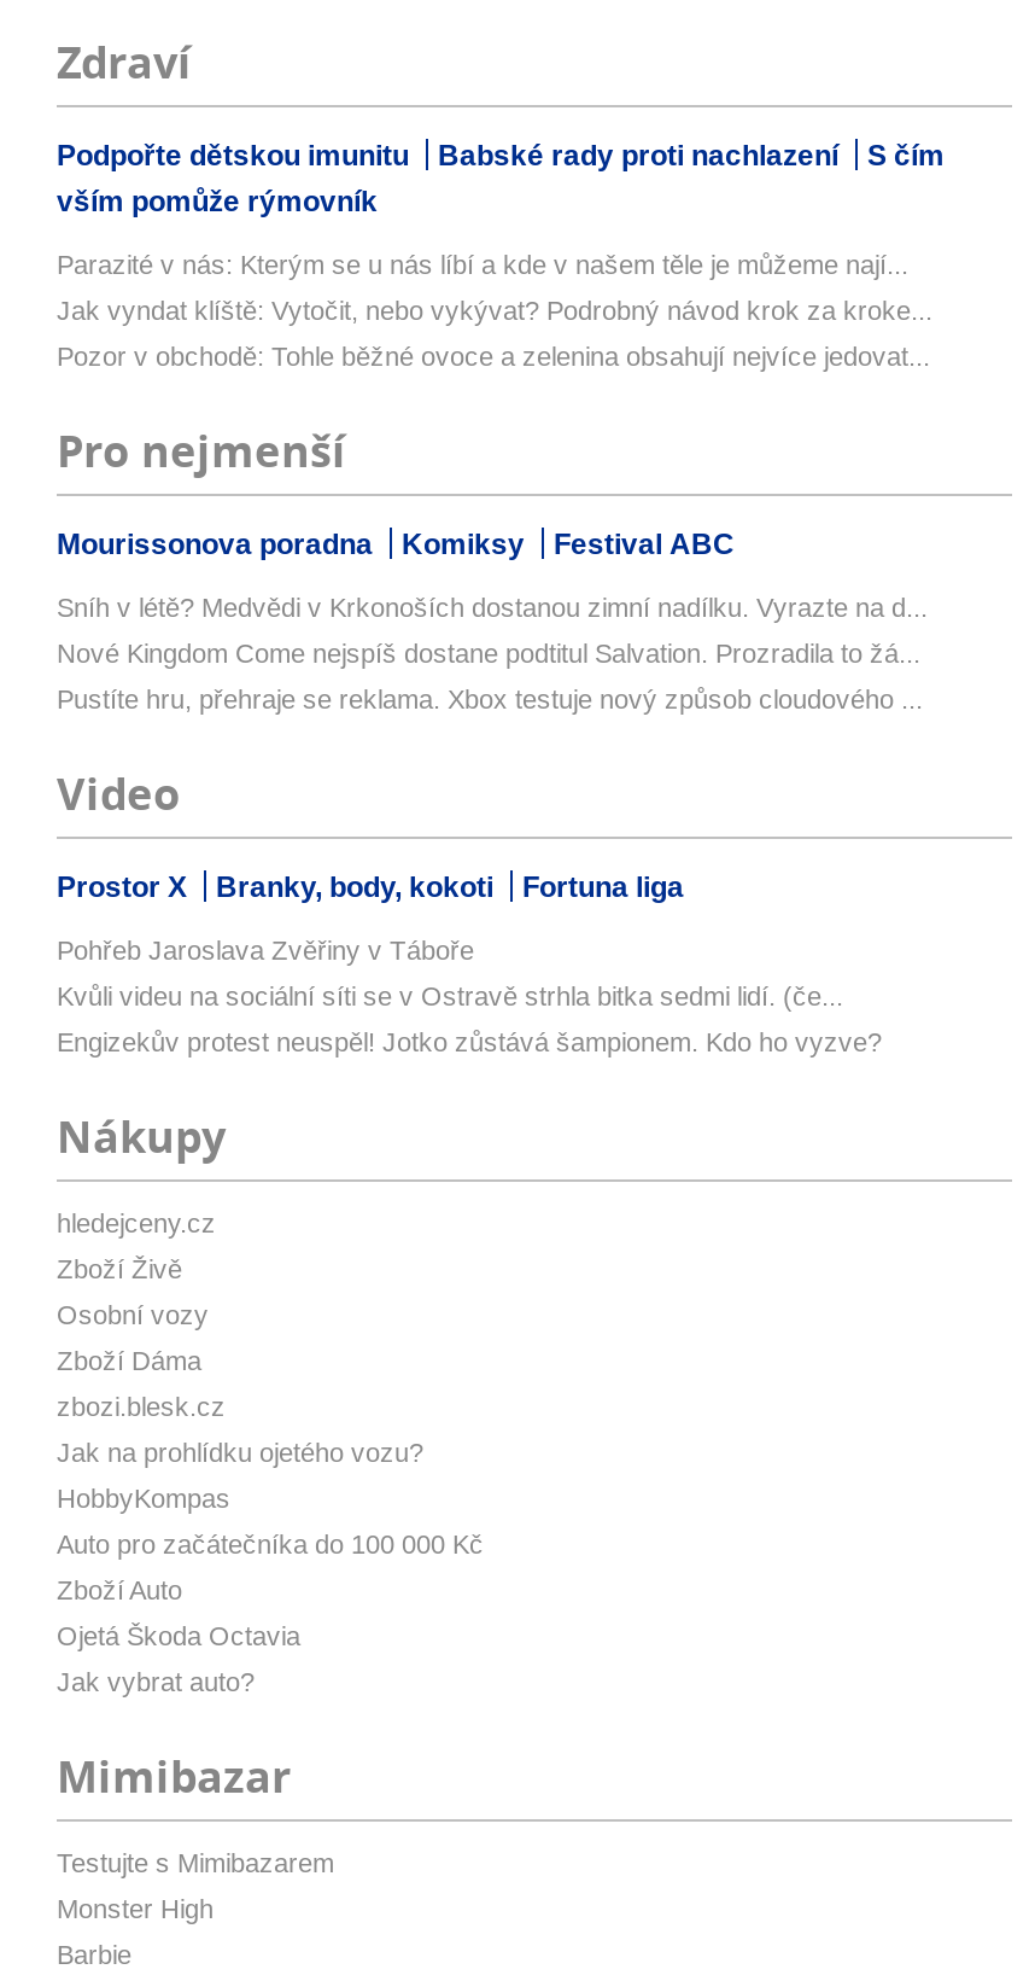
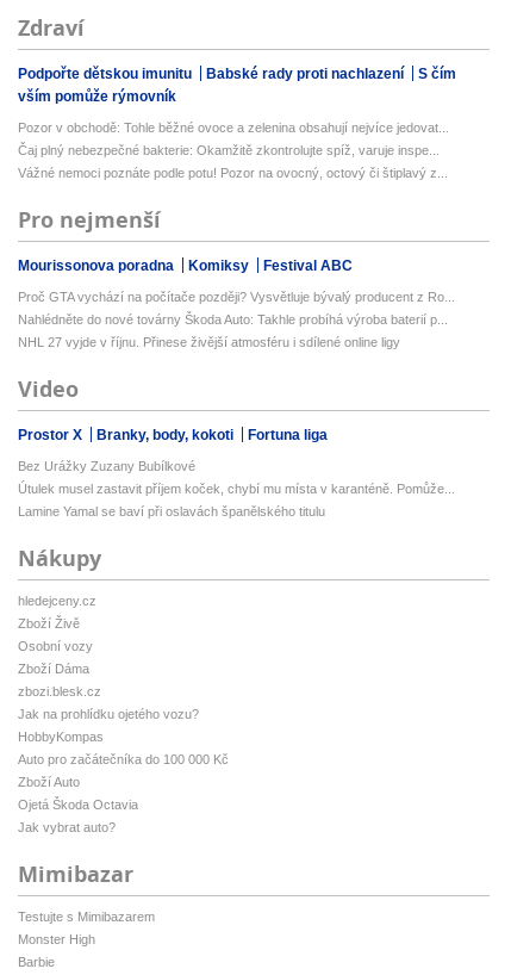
[57,249,932,324] Parazité v nás: Kterým se u nás líbí a kde v našem těle je můžeme nají... | Jak vyndat klíště: Vytočit, nebo vykývat? Podrobný návod krok za kroke... -> none
moved [57,340,930,369] -> [18,120,449,134]: Pozor v obchodě: Tohle běžné ovoce a zelenina obsahují nejvíce jedovat...
none -> [18,142,448,179] Čaj plný nebezpečné bakterie: Okamžitě zkontrolujte spíž, varuje inspe... | Vážné nemoci poznáte podle potu! Pozor na ovocný, octový či štiplavý z...
[57,592,928,621] Sníh v létě? Medvědi v Krkonoších dostanou zimní nadílku. Vyrazte na d... -> [18,289,455,304] Proč GTA vychází na počítače později? Vysvětluje bývalý producent z Ro...
[57,638,920,667] Nové Kingdom Come nejspíš dostane podtitul Salvation. Prozradila to žá... -> [18,312,448,326] Nahlédněte do nové továrny Škoda Auto: Takhle probíhá výroba baterií p...
[57,684,923,713] Pustíte hru, přehraje se reklama. Xbox testuje nový způsob cloudového ... -> [18,335,400,349] NHL 27 vyjde v říjnu. Přinese živější atmosféru i sdílené online ligy
[57,935,474,964] Pohřeb Jaroslava Zvěřiny v Táboře -> [18,459,195,473] Bez Urážky Zuzany Bubílkové
[57,981,843,1010] Kvůli videu na sociální síti se v Ostravě strhla bitka sedmi lidí. (če... -> [18,481,455,496] Útulek musel zastavit příjem koček, chybí mu místa v karanténě. Pomůže...
[57,1027,882,1056] Engizekův protest neuspěl! Jotko zůstává šampionem. Kdo ho vyzve? -> [18,504,325,518] Lamine Yamal se baví při oslavách španělského titulu

